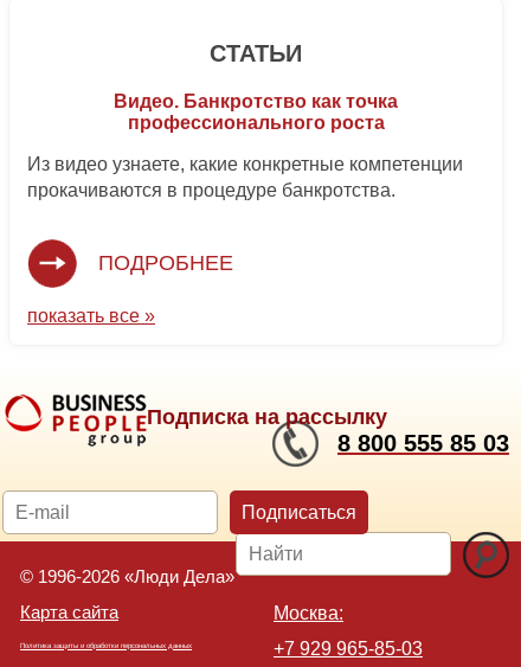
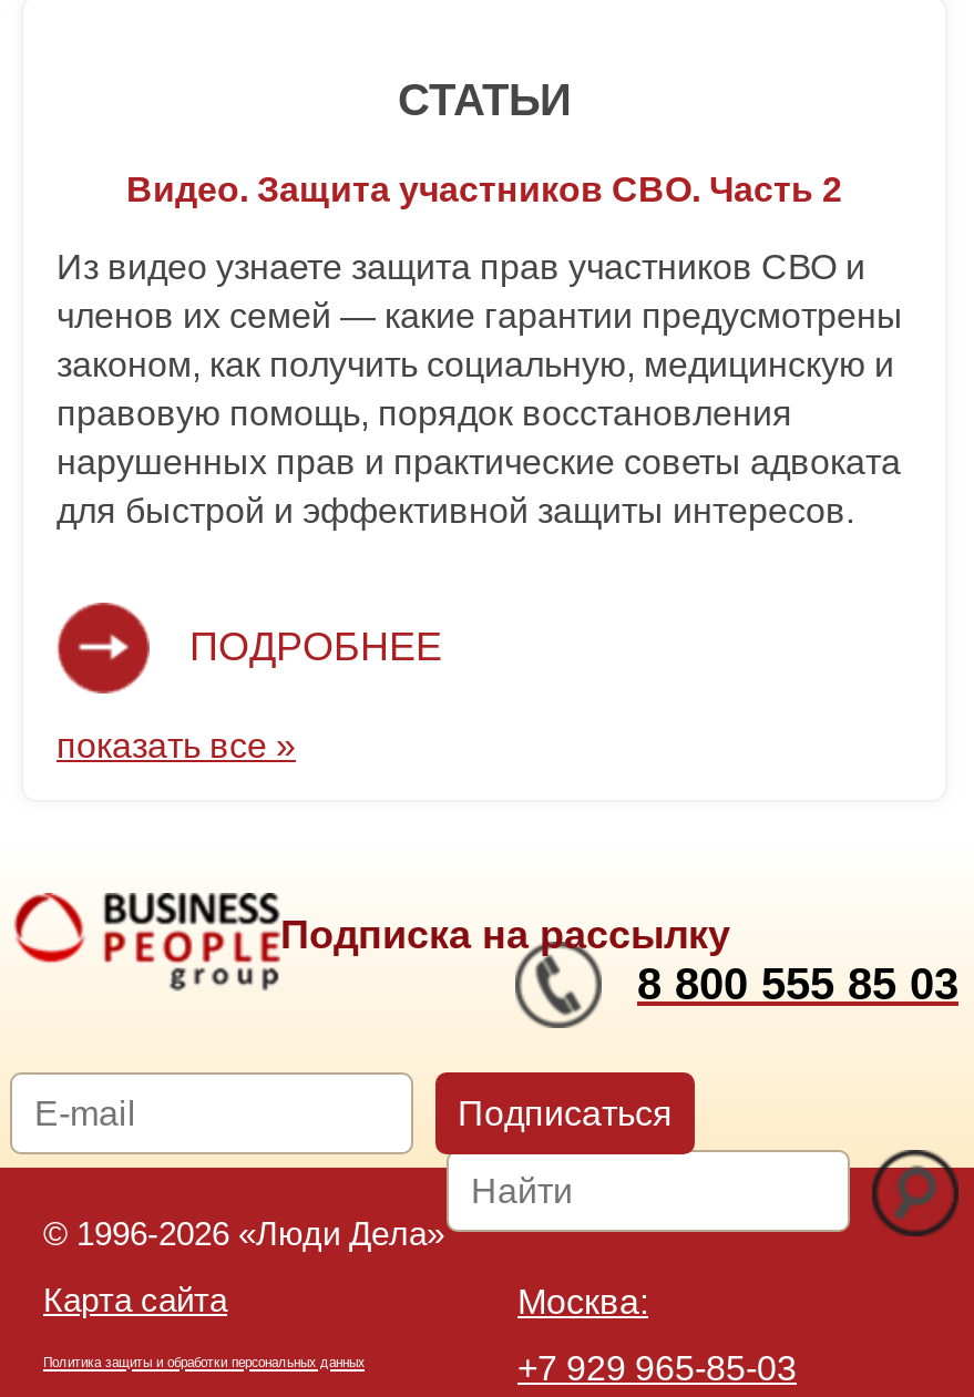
[114,91,398,133] Видео. Банкротство как точка | профессионального роста -> [126,171,842,208] Видео. Защита участников СВО. Часть 2
[27,154,463,200] Из видео узнаете, какие конкретные компетенции | прокачиваются в процедуре банкротства. -> [57,248,903,530] Из видео узнаете защита прав участников СВО и | членов их семей — какие гарантии предусмотрены | законом, как получить социальную, медицинскую и | правовую помощь, порядок восстановления | нарушенных прав и практические советы адвоката | для быстрой и эффективной защиты интересов.

